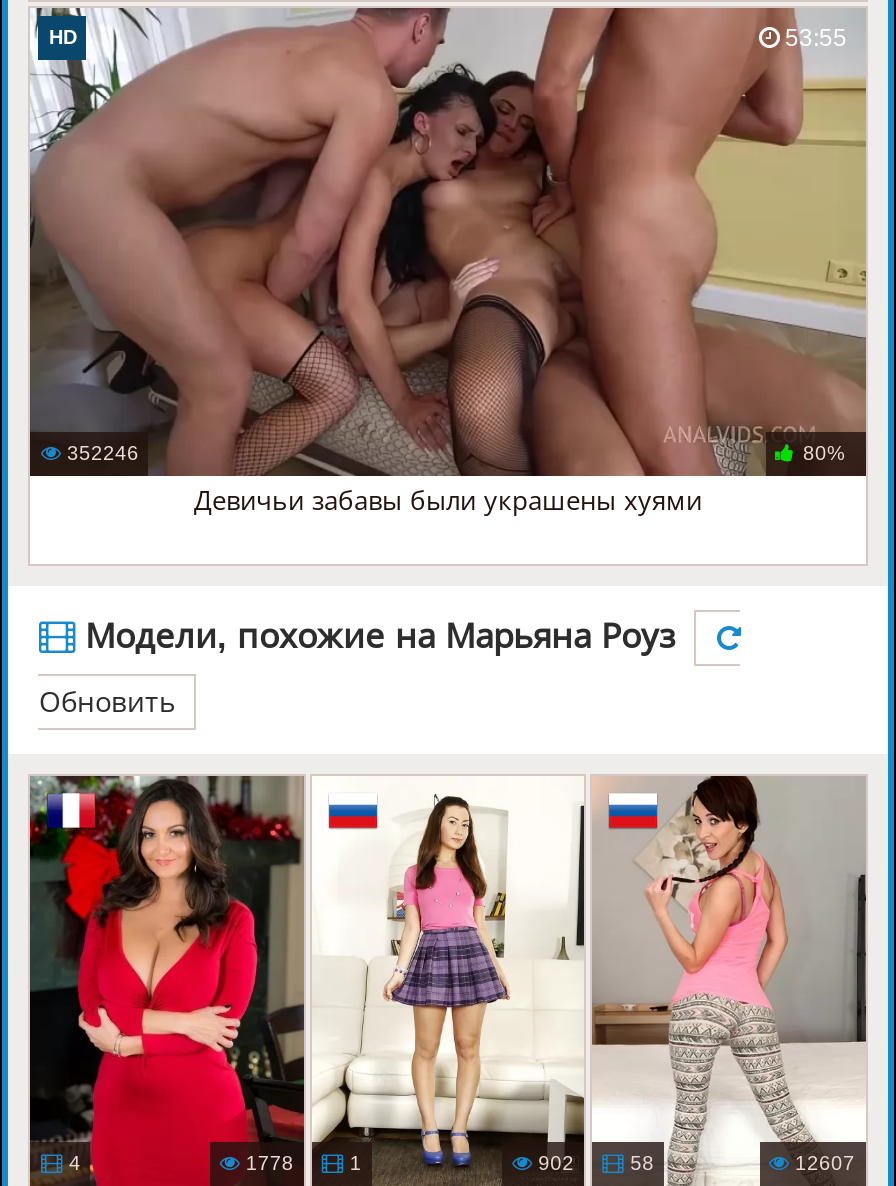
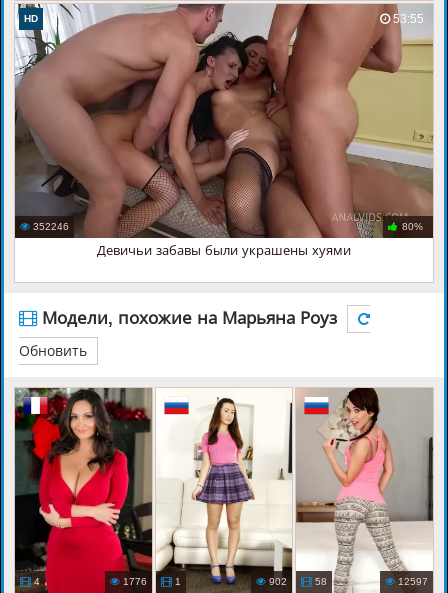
[240,1151,294,1173] 1778 -> [120,575,147,586] 1776
[789,1151,855,1173] 12607 -> [394,575,427,586] 12597

